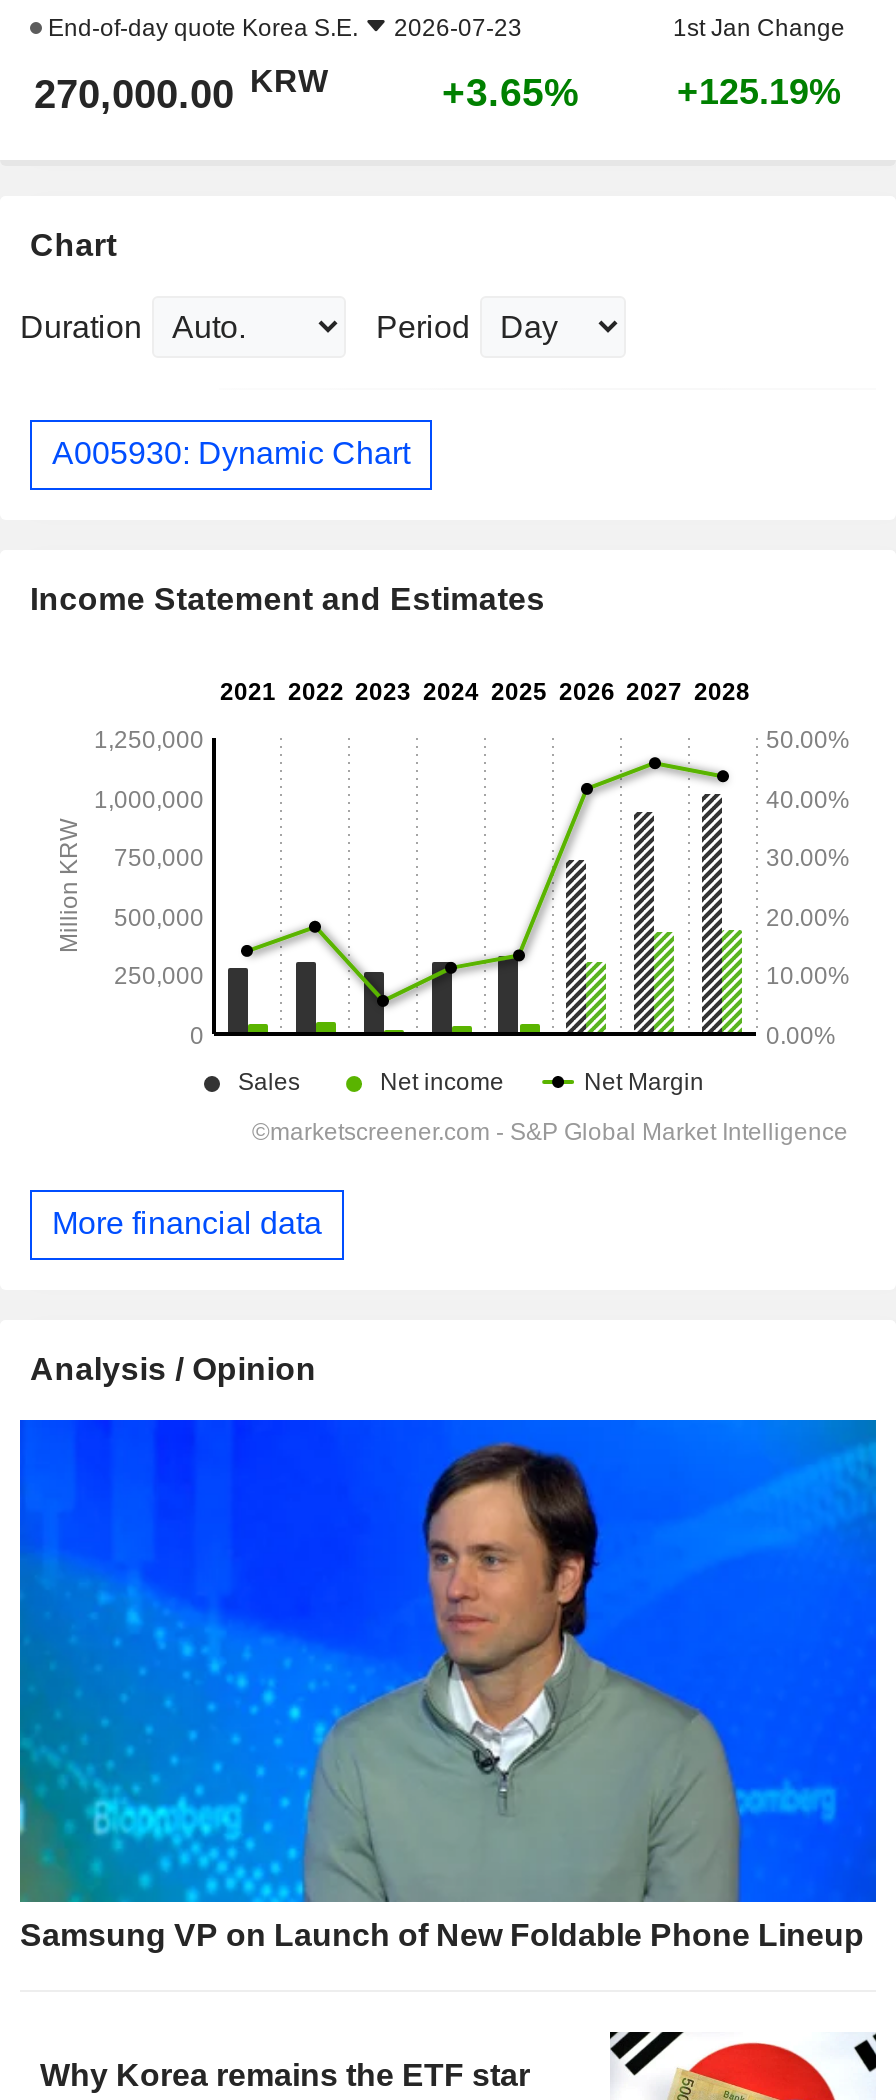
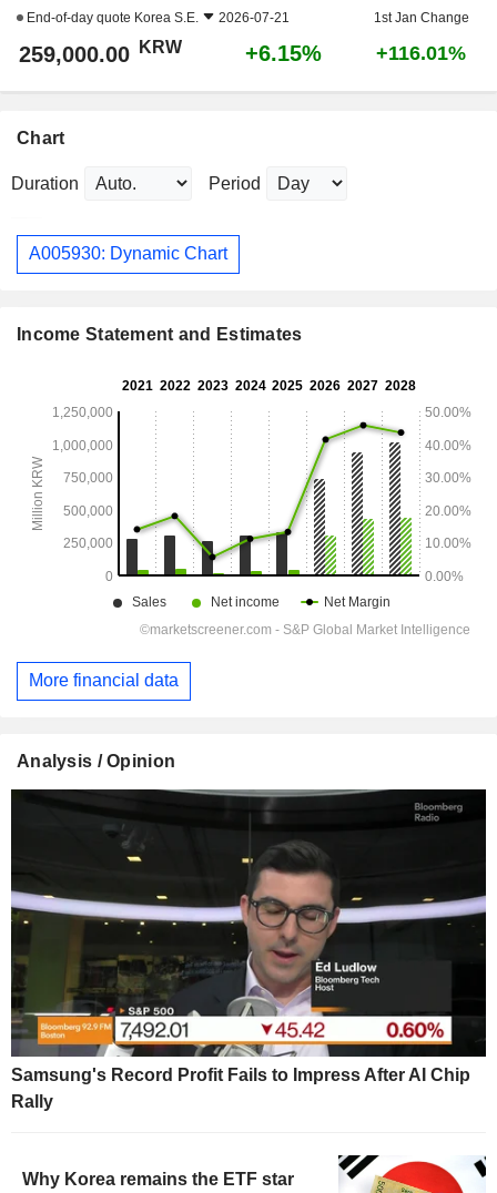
[42,13,522,41] End-of-day quote Korea S.E. 2026-07-23 -> [23,10,290,25] End-of-day quote Korea S.E. 2026-07-21
[34,64,328,115] 270,000.00 KRW -> [19,38,182,66] 259,000.00 KRW
[442,69,580,113] +3.65% -> [245,41,322,65] +6.15%
[677,71,841,111] +125.19% -> [376,42,466,64] +116.01%
[18,1418,878,1952] [image] | Samsung VP on Launch of New Foldable Phone Lineup -> [10,788,487,1111] [image] | Samsung's Record Profit Fails to Impress After AI Chip | Rally

